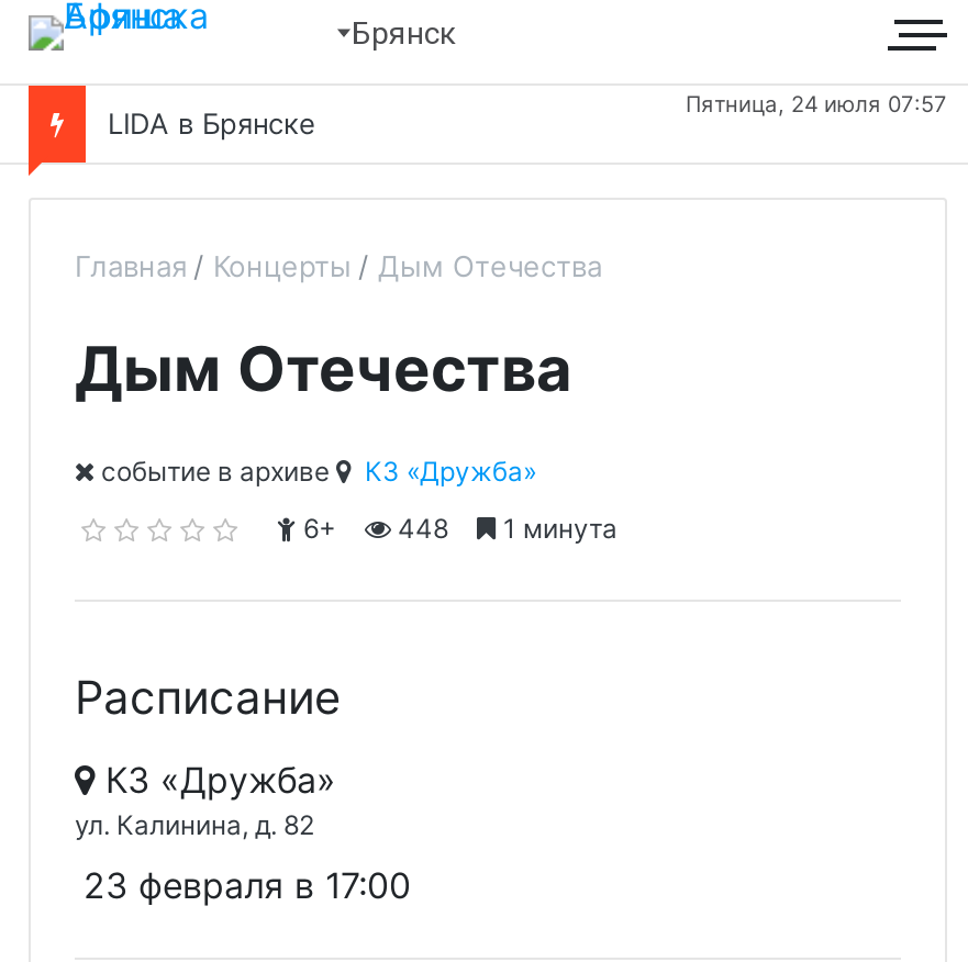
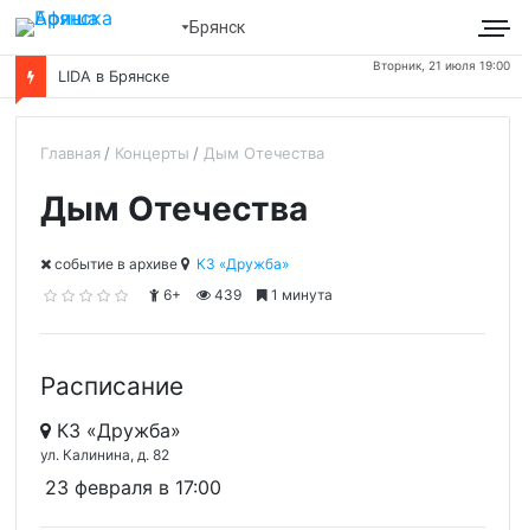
[686,90,947,116] Пятница, 24 июля 07:57 -> [373,58,510,72] Вторник, 21 июля 19:00
[391,512,448,545] 448 -> [211,286,241,304] 439

